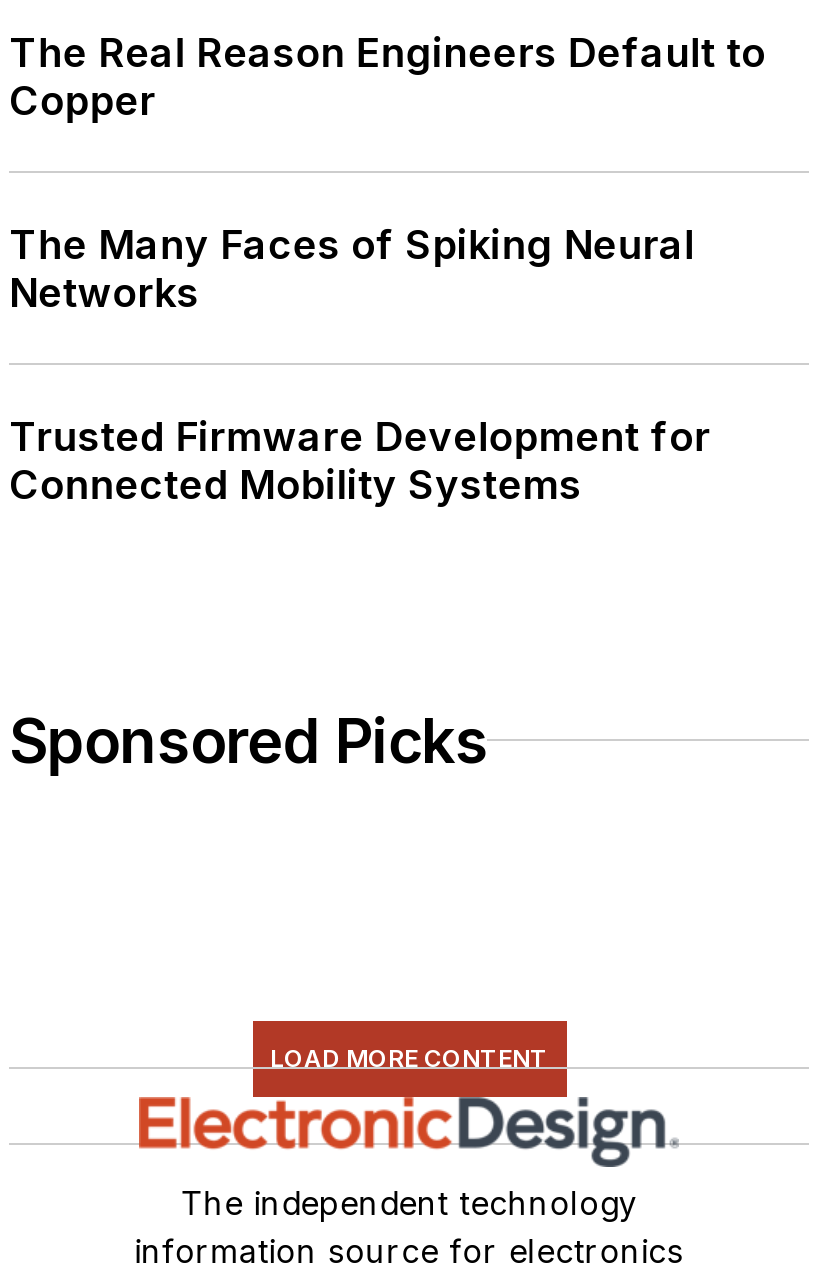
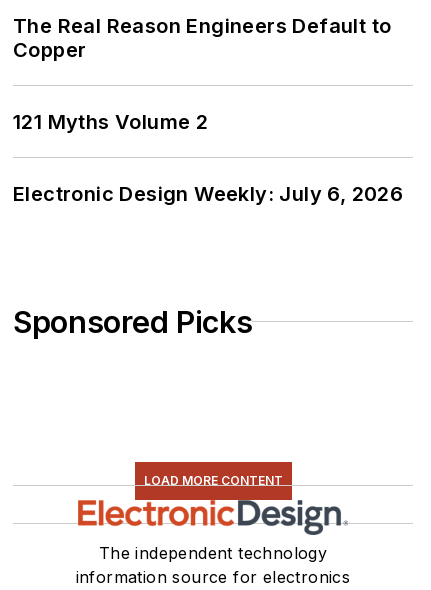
[9,221,695,317] The Many Faces of Spiking Neural | Networks -> [13,110,208,134] 121 Myths Volume 2
[9,413,711,509] Trusted Firmware Development for | Connected Mobility Systems -> [13,182,403,206] Electronic Design Weekly: July 6, 2026

